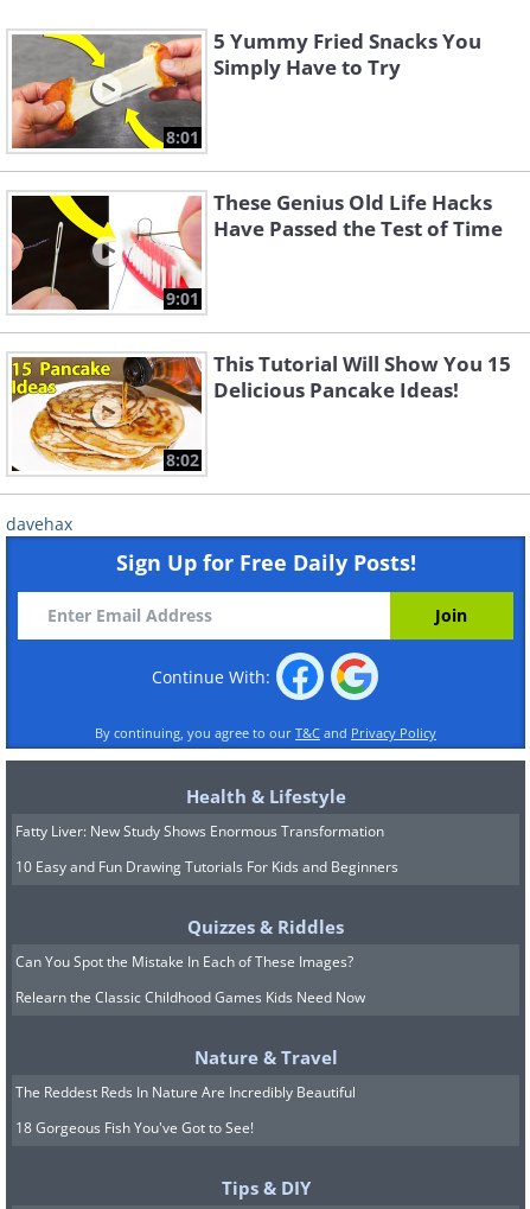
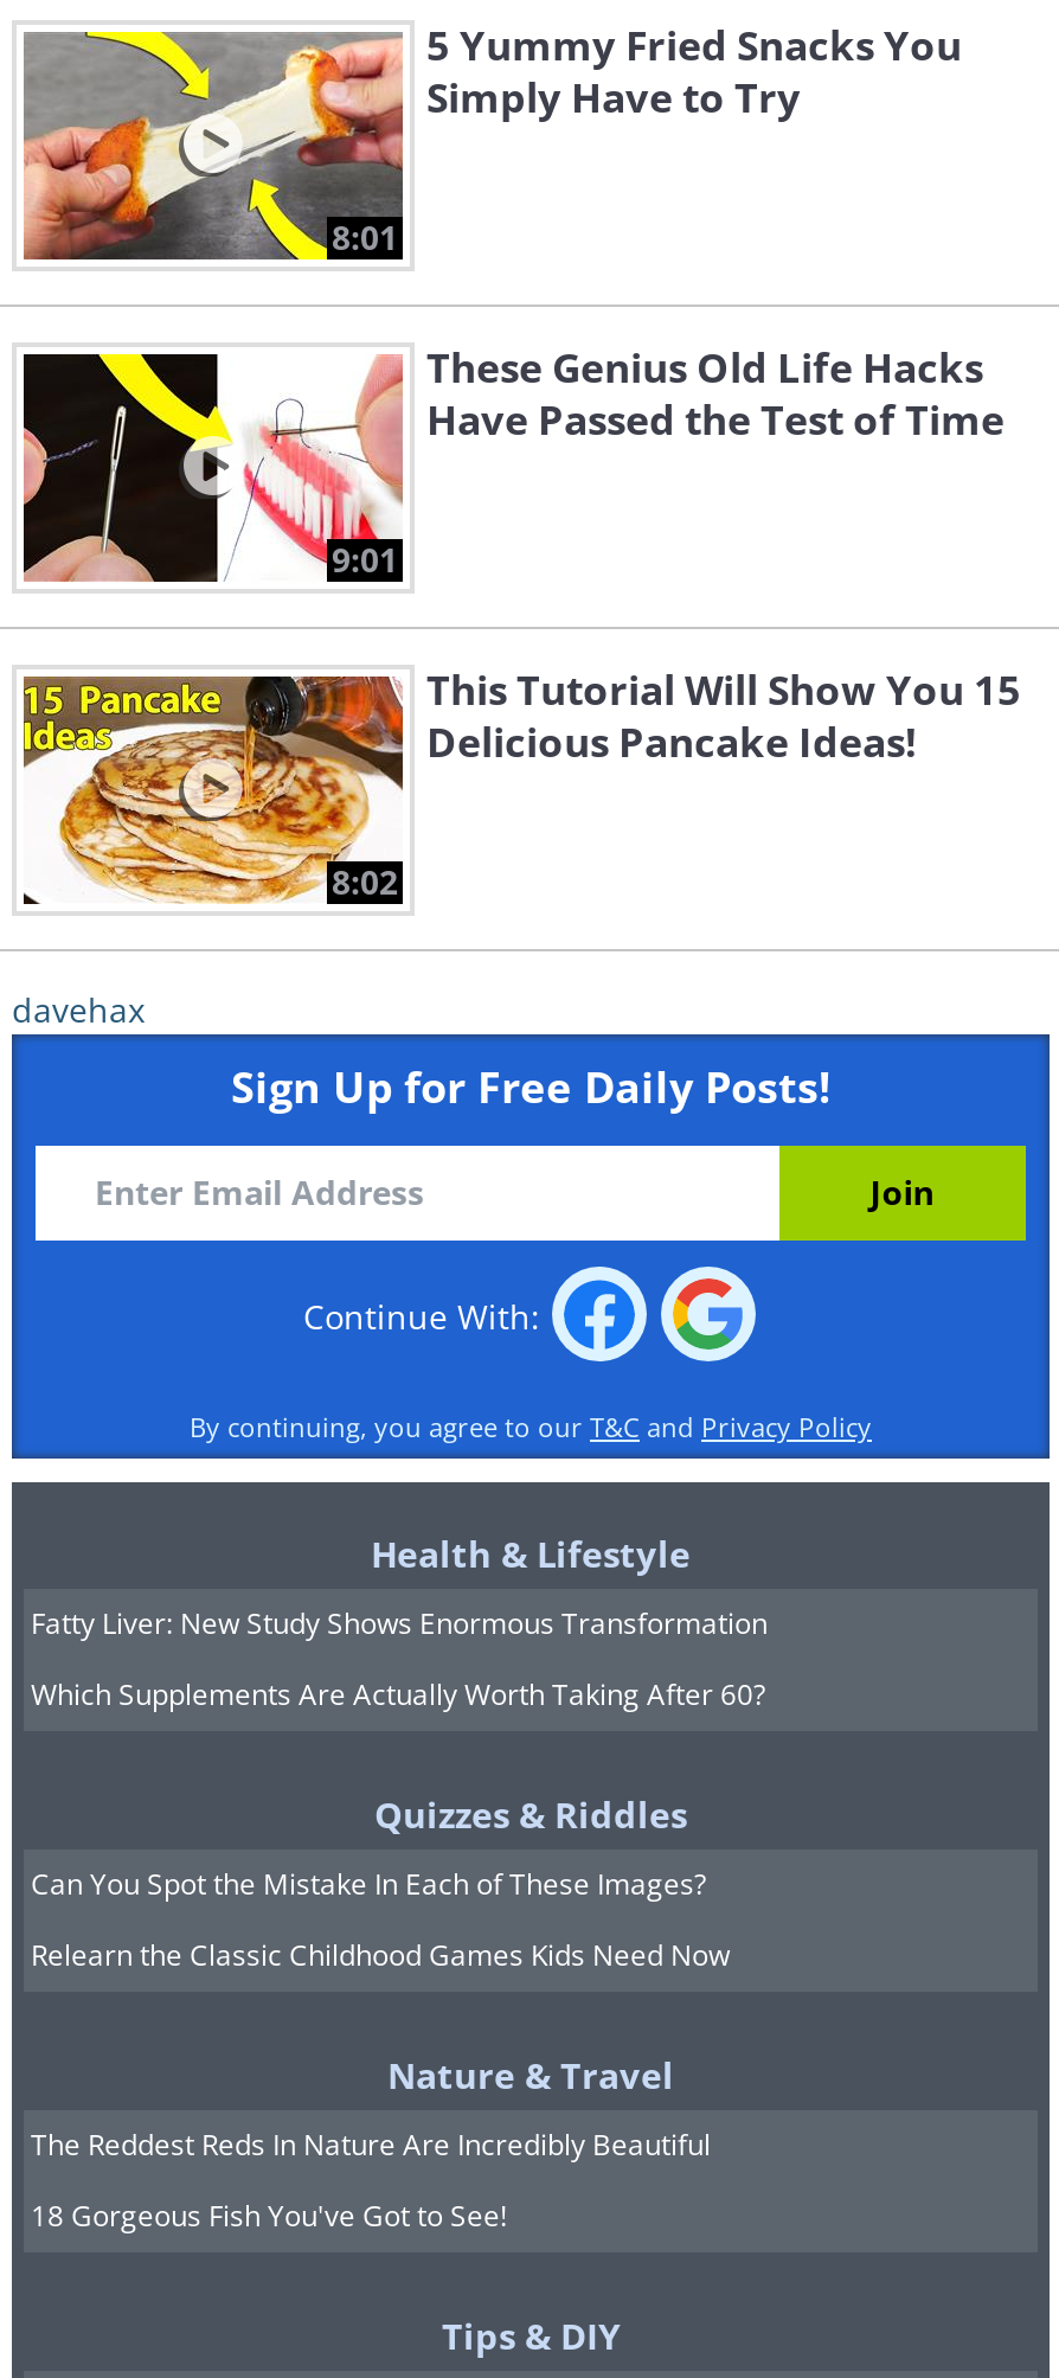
[15,857,398,877] 10 Easy and Fun Drawing Tutorials For Kids and Beginners -> [31,1674,765,1714] Which Supplements Are Actually Worth Taking After 60?

